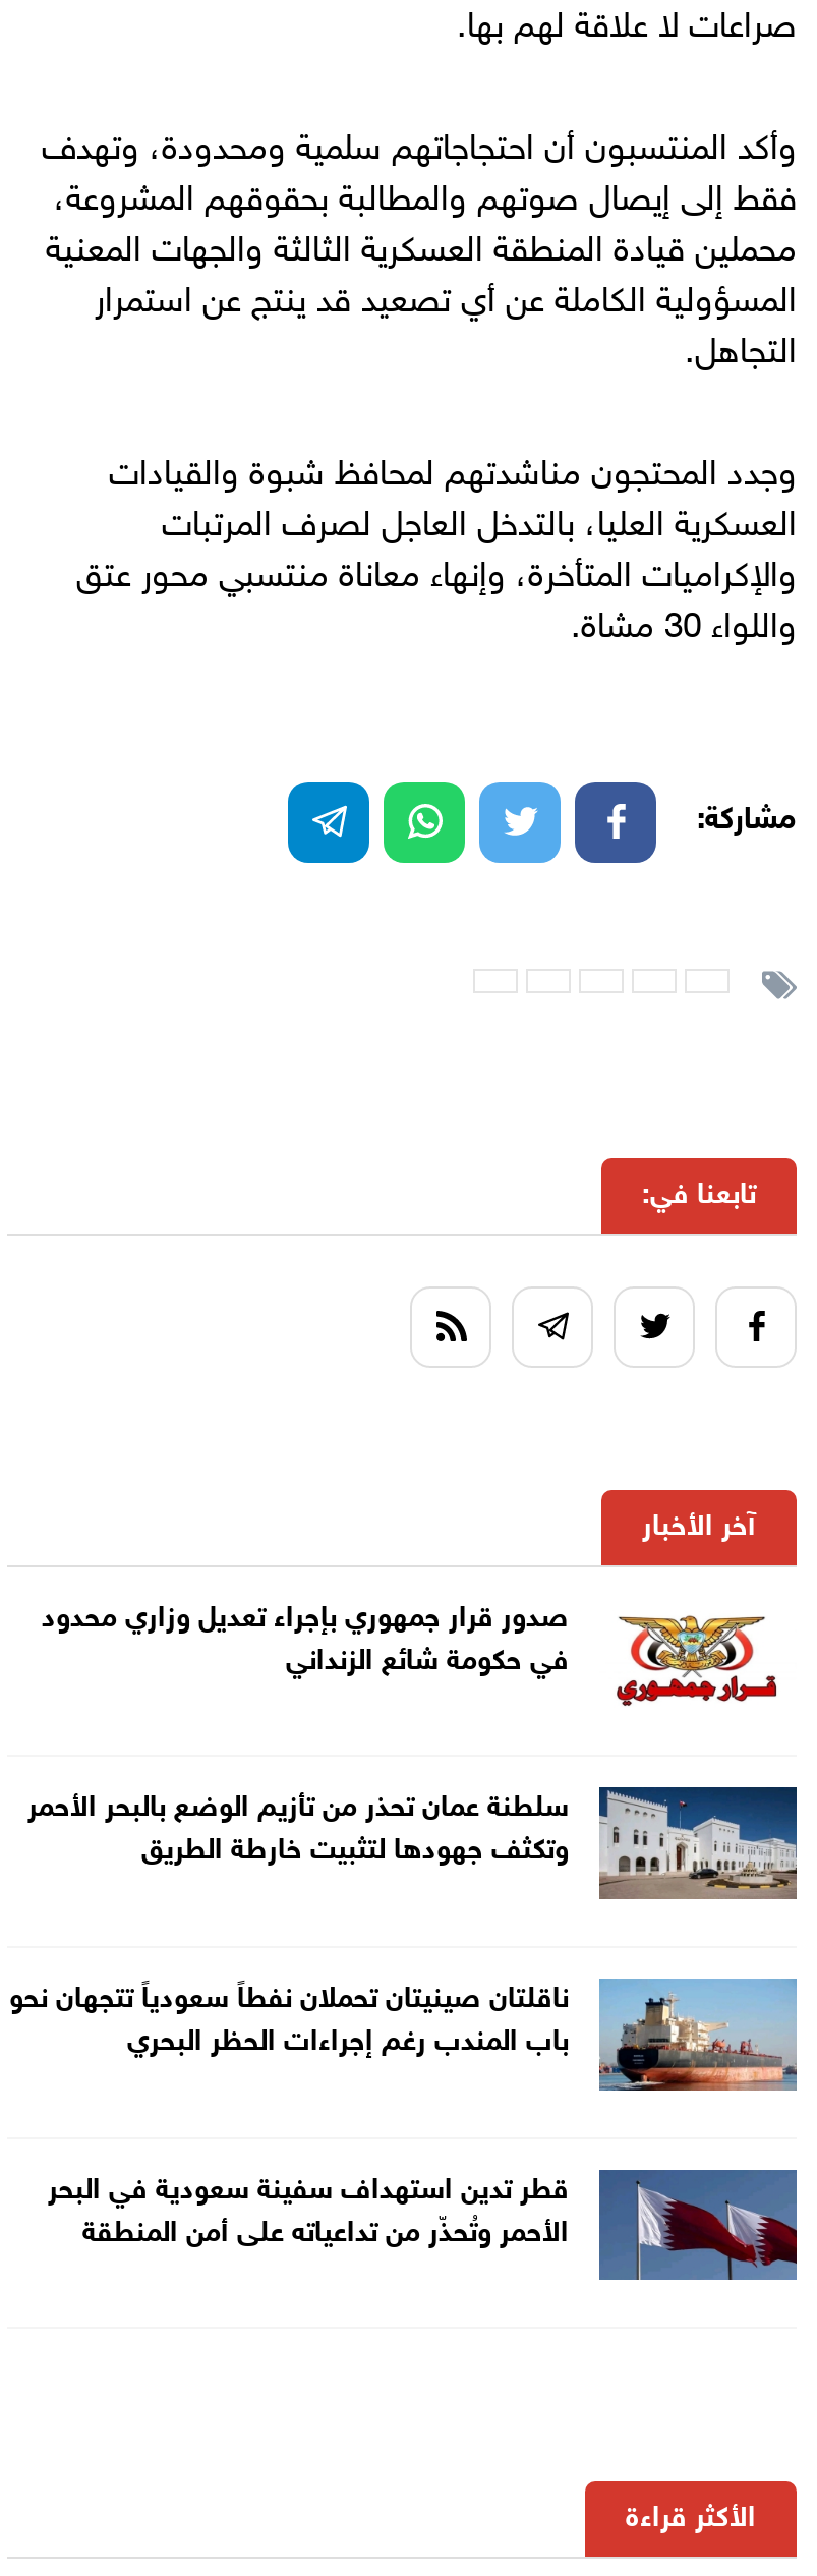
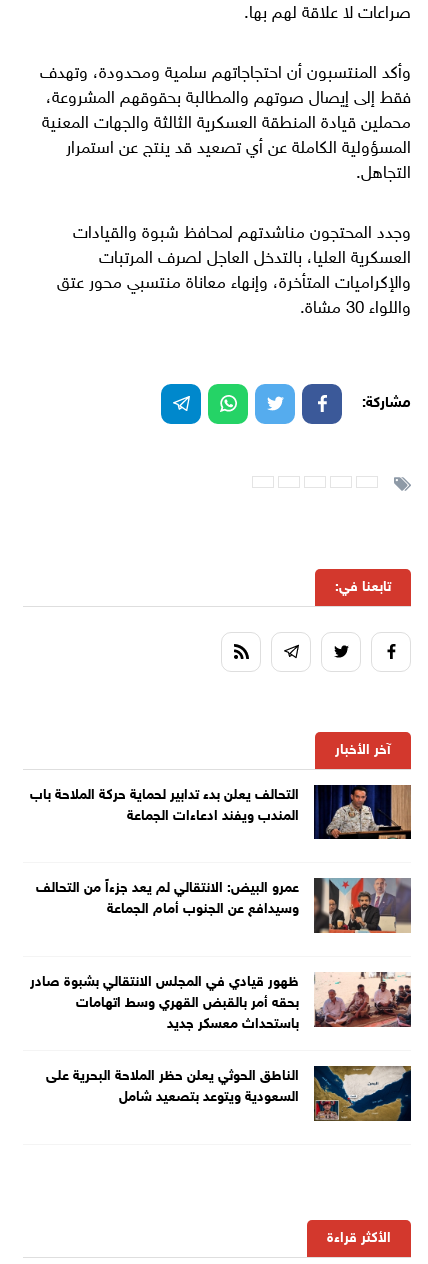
[42,1598,797,1708] [image] | صدور قرار جمهوري بإجراء تعديل وزاري محدود | في حكومة شائع الزنداني -> [30,784,412,840] [image] | التحالف يعلن بدء تدابير لحماية حركة الملاحة باب | المندب ويفند ادعاءات الجماعة
[27,1785,799,1899] [image] | سلطنة عمان تحذر من تأزيم الوضع بالبحر الأحمر | وتكثف جهودها لتثبيت خارطة الطريق -> [36,877,412,934] [image] | عمرو البيض: الانتقالي لم يعد جزءاً من التحالف | وسيدافع عن الجنوب أمام الجماعة
[9,1977,799,2093] [image] | ناقلتان صينيتان تحملان نفطاً سعودياً تتجهان نحو | باب المندب رغم إجراءات الحظر البحري -> [30,971,412,1033] [image] | ظهور قيادي في المجلس الانتقالي بشبوة صادر | بحقه أمر بالقبض القهري وسط اتهامات | باستحداث معسكر جديد
[48,2168,799,2282] [image] | قطر تدين استهداف سفينة سعودية في البحر | الأحمر وتُحذّر من تداعياته على أمن المنطقة -> [46,1065,412,1122] [image] | الناطق الحوثي يعلن حظر الملاحة البحرية على | السعودية ويتوعد بتصعيد شامل

